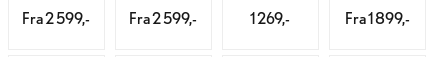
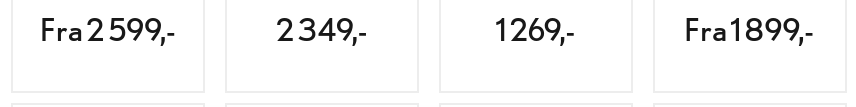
[129,9,197,28] Fra 2 599,- -> [276,11,368,49] 2 349,-

